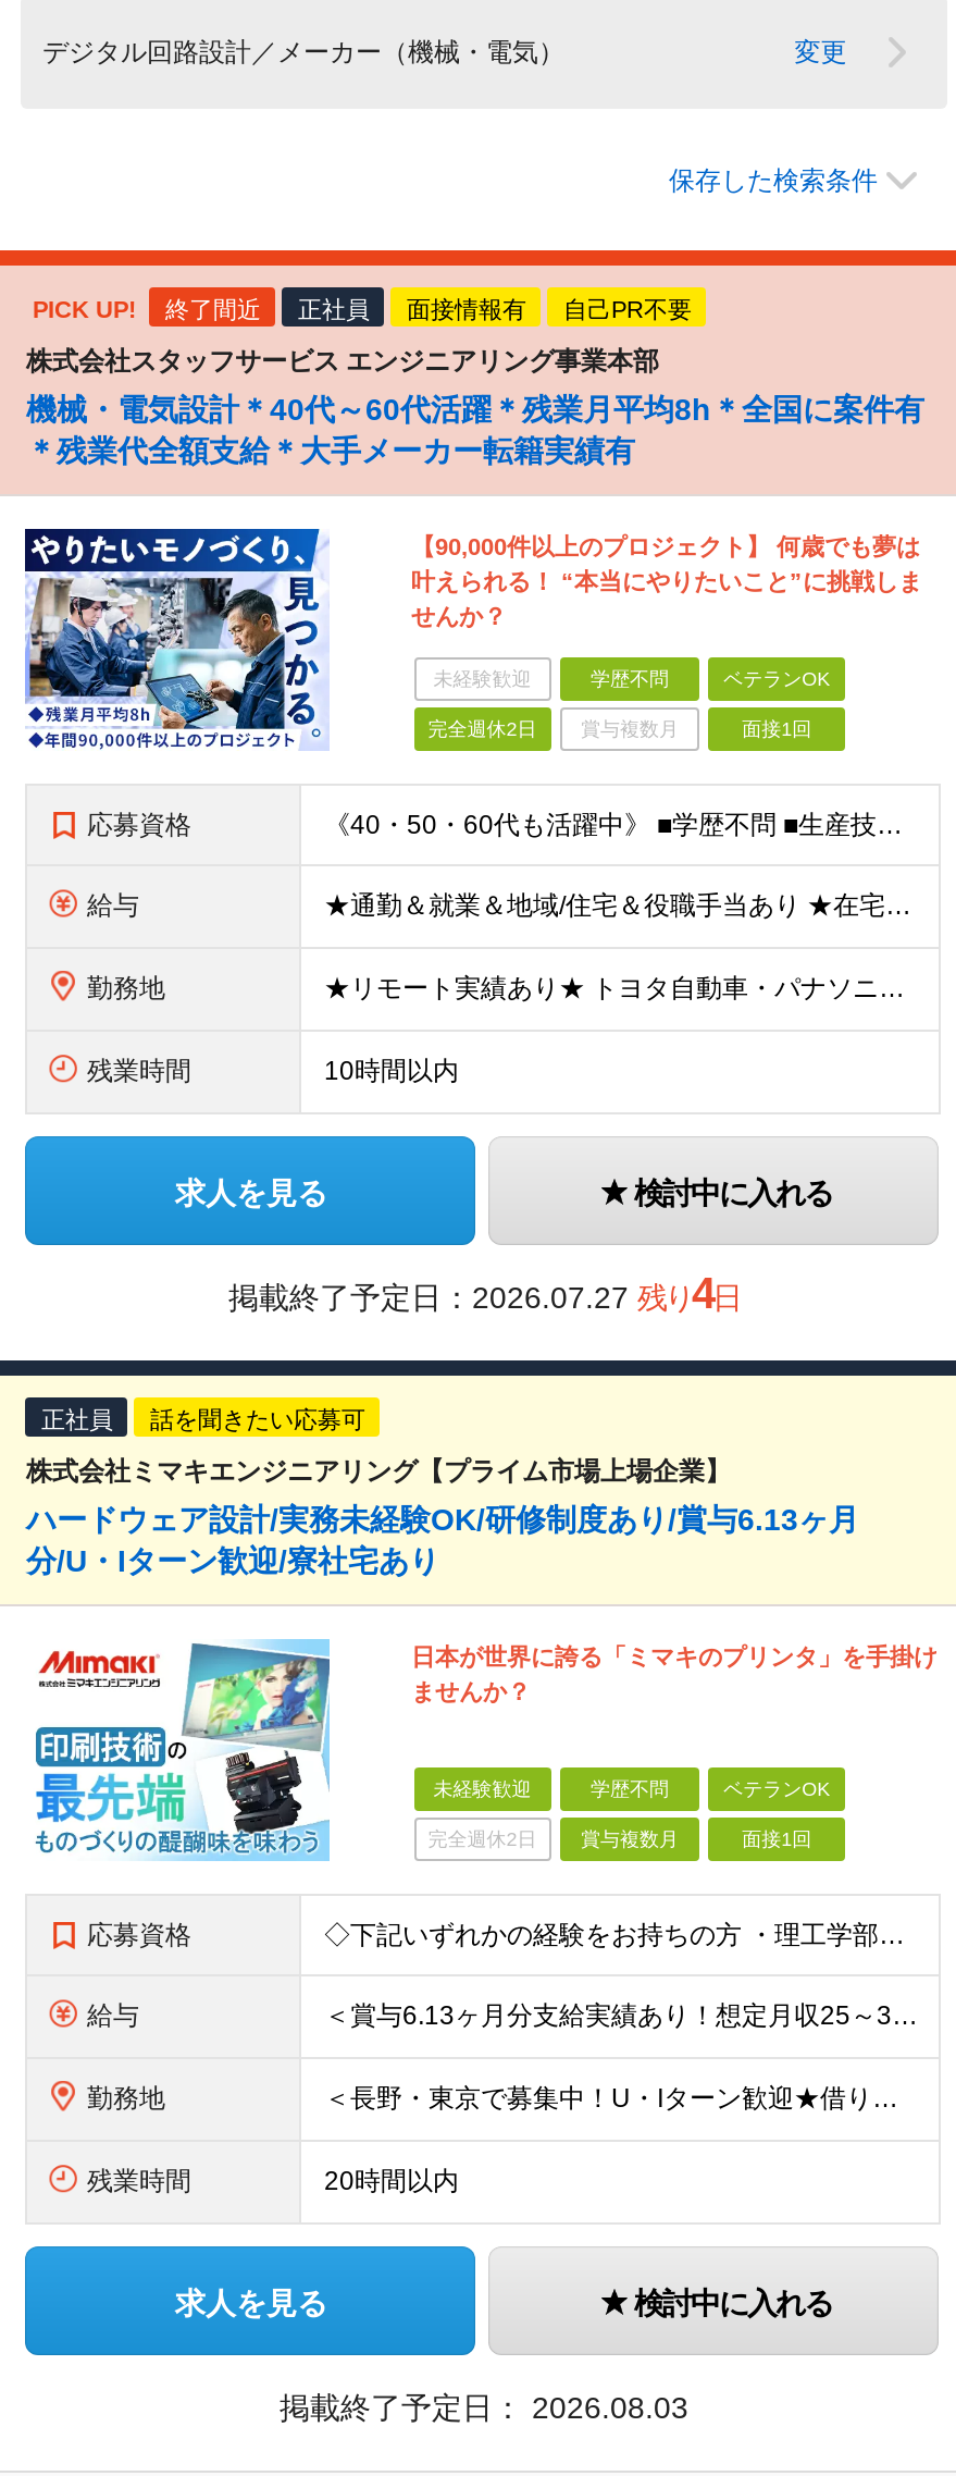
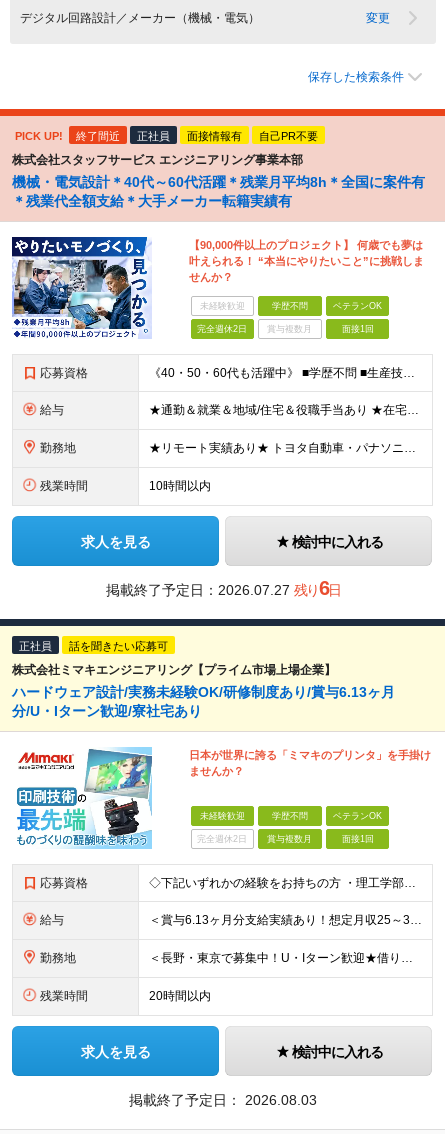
[228,1269,740,1317] 掲載終了予定日：2026.07.27 残り4日 -> [105,577,340,599] 掲載終了予定日：2026.07.27 残り6日

